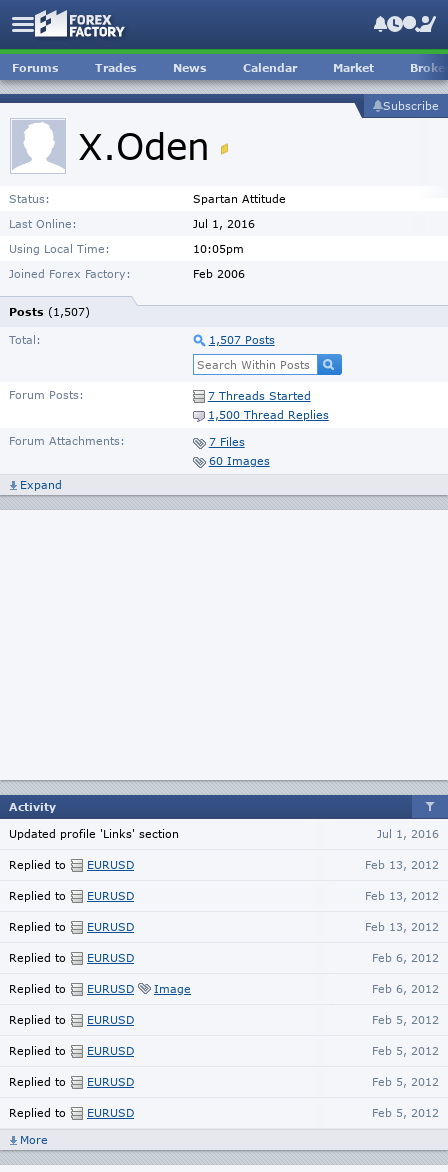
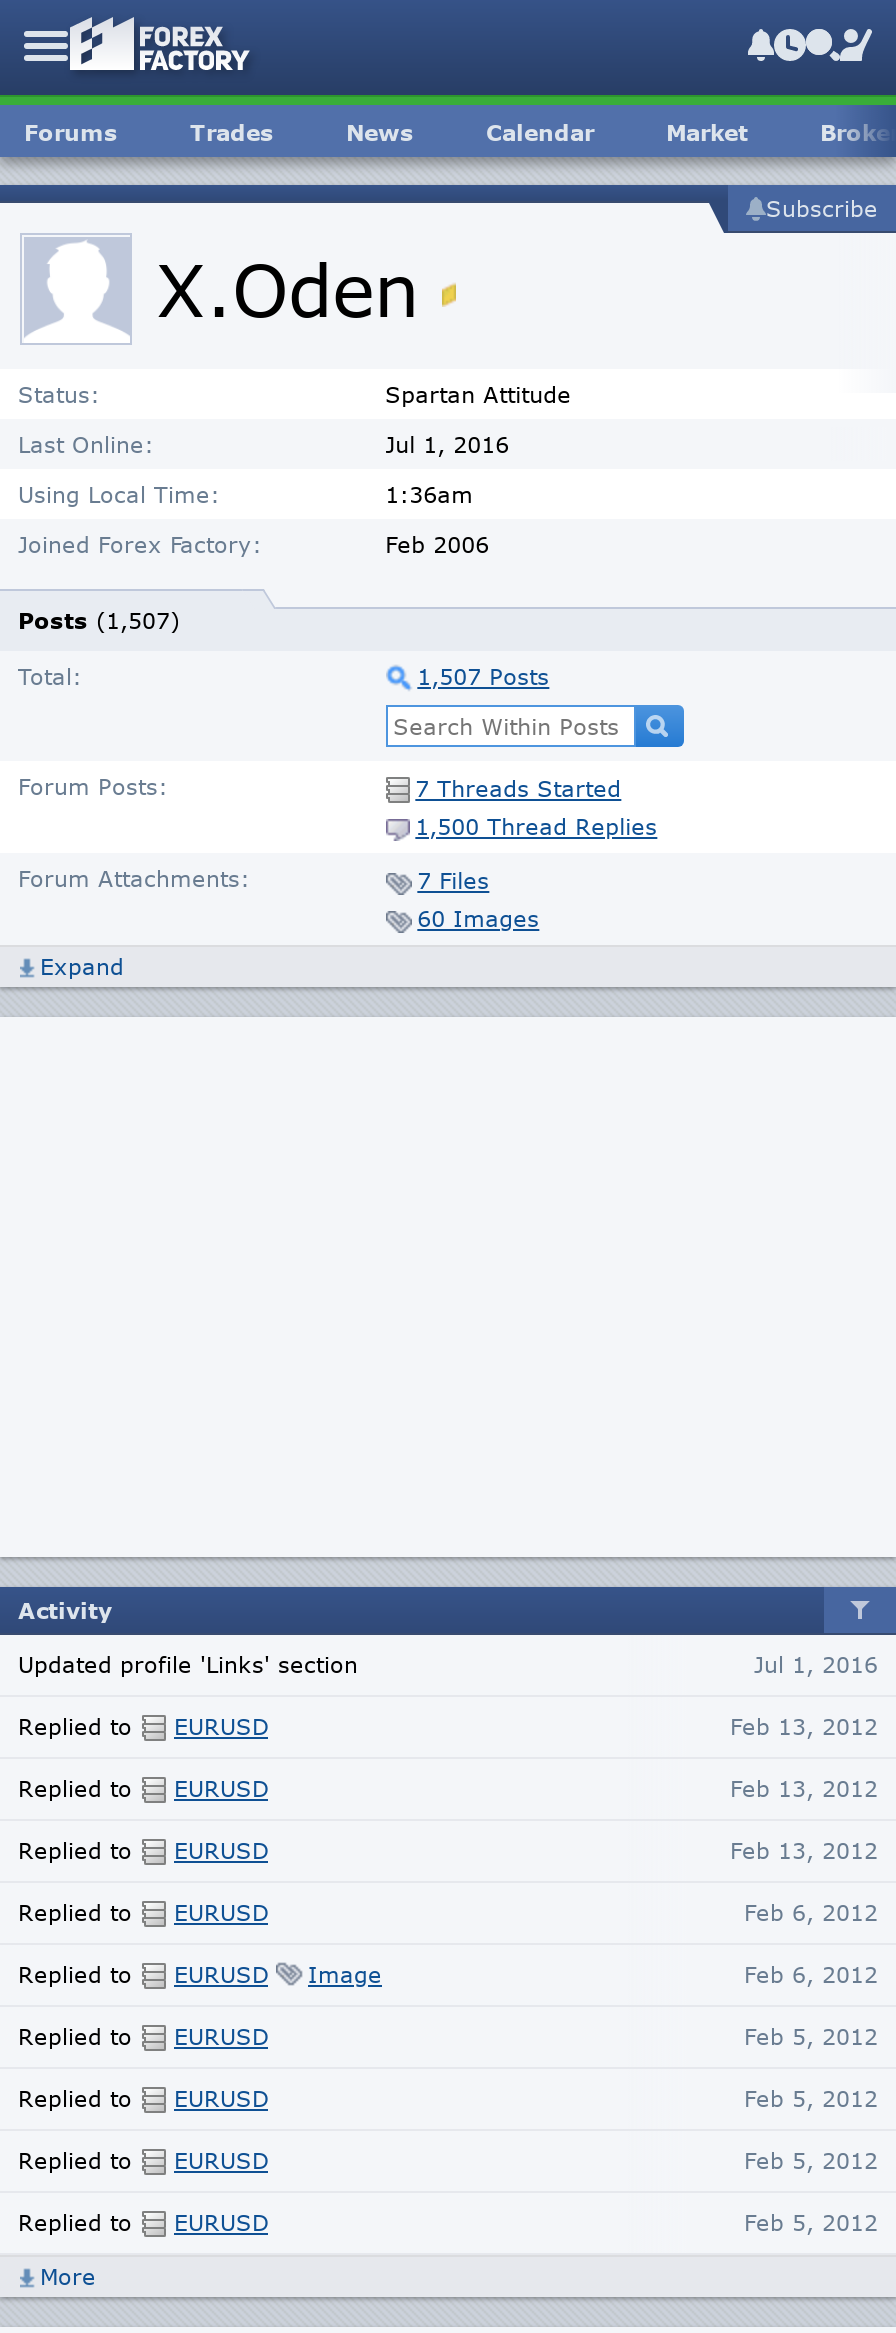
[193,242,244,255] 10:05pm -> [385,481,473,507] 1:36am

